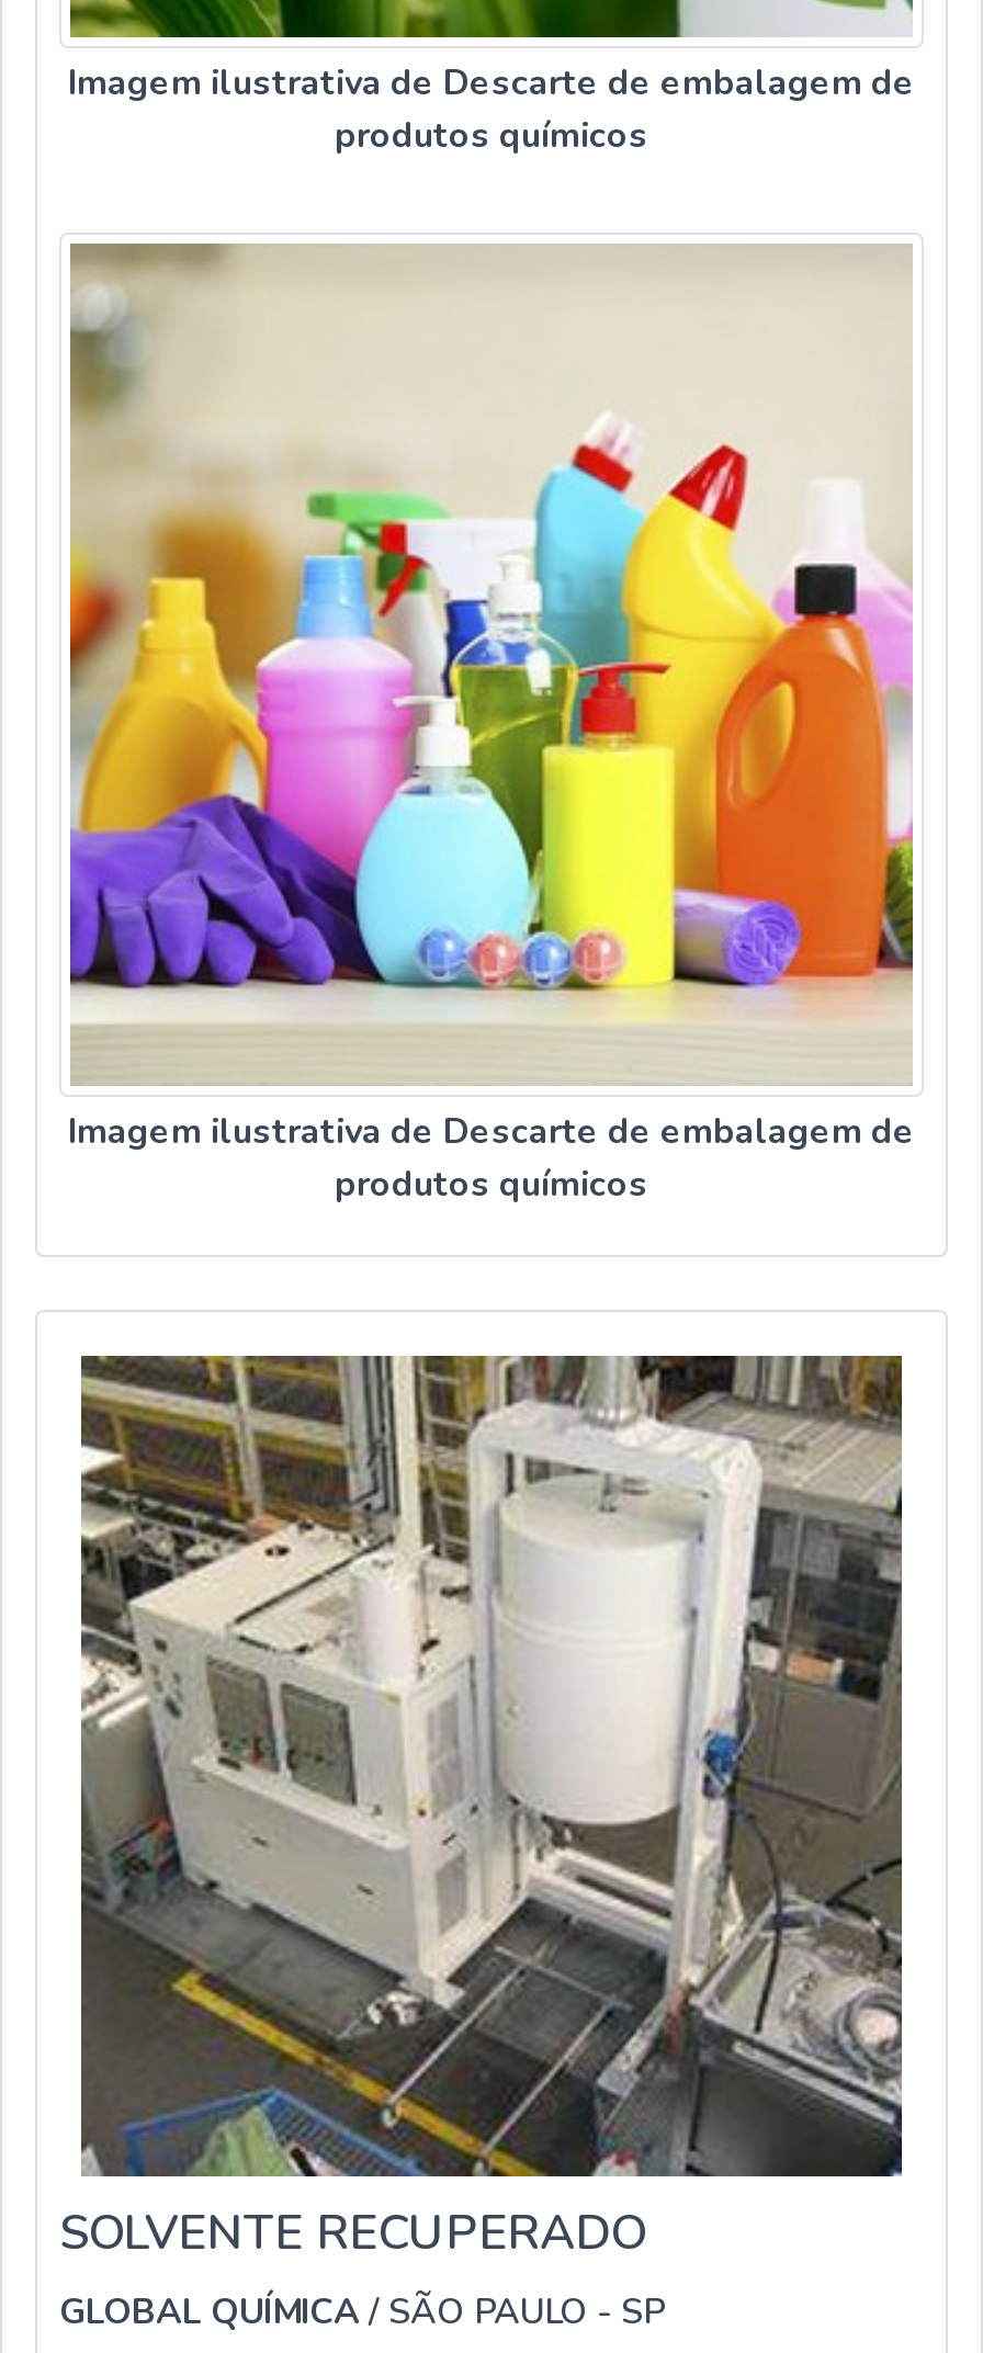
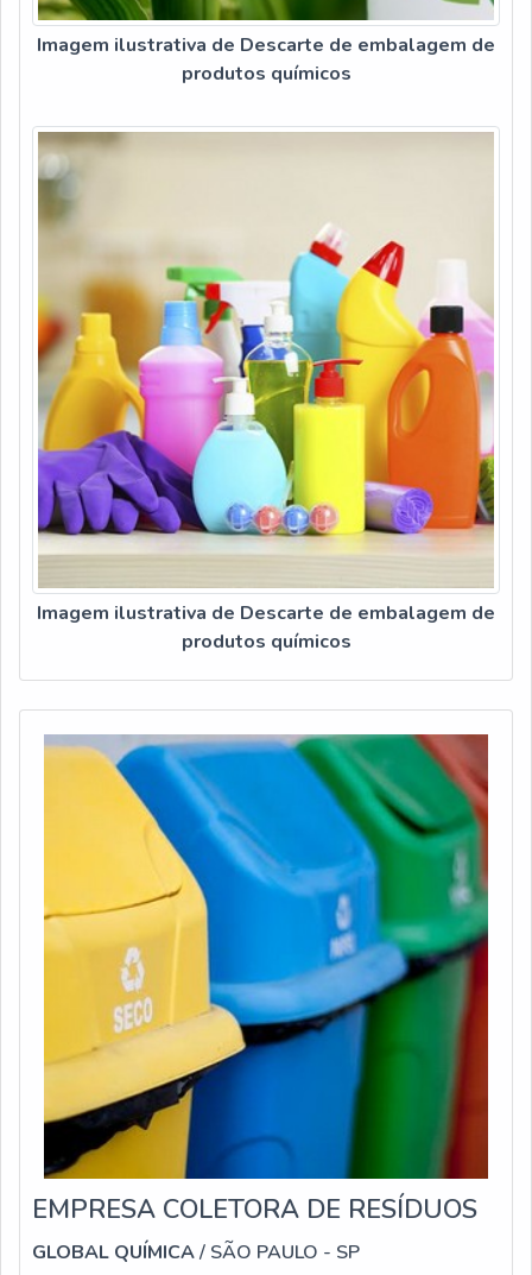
[59,1354,904,2266] [image] | SOLVENTE RECUPERADO -> [32,733,489,1227] [image] | EMPRESA COLETORA DE RESÍDUOS

